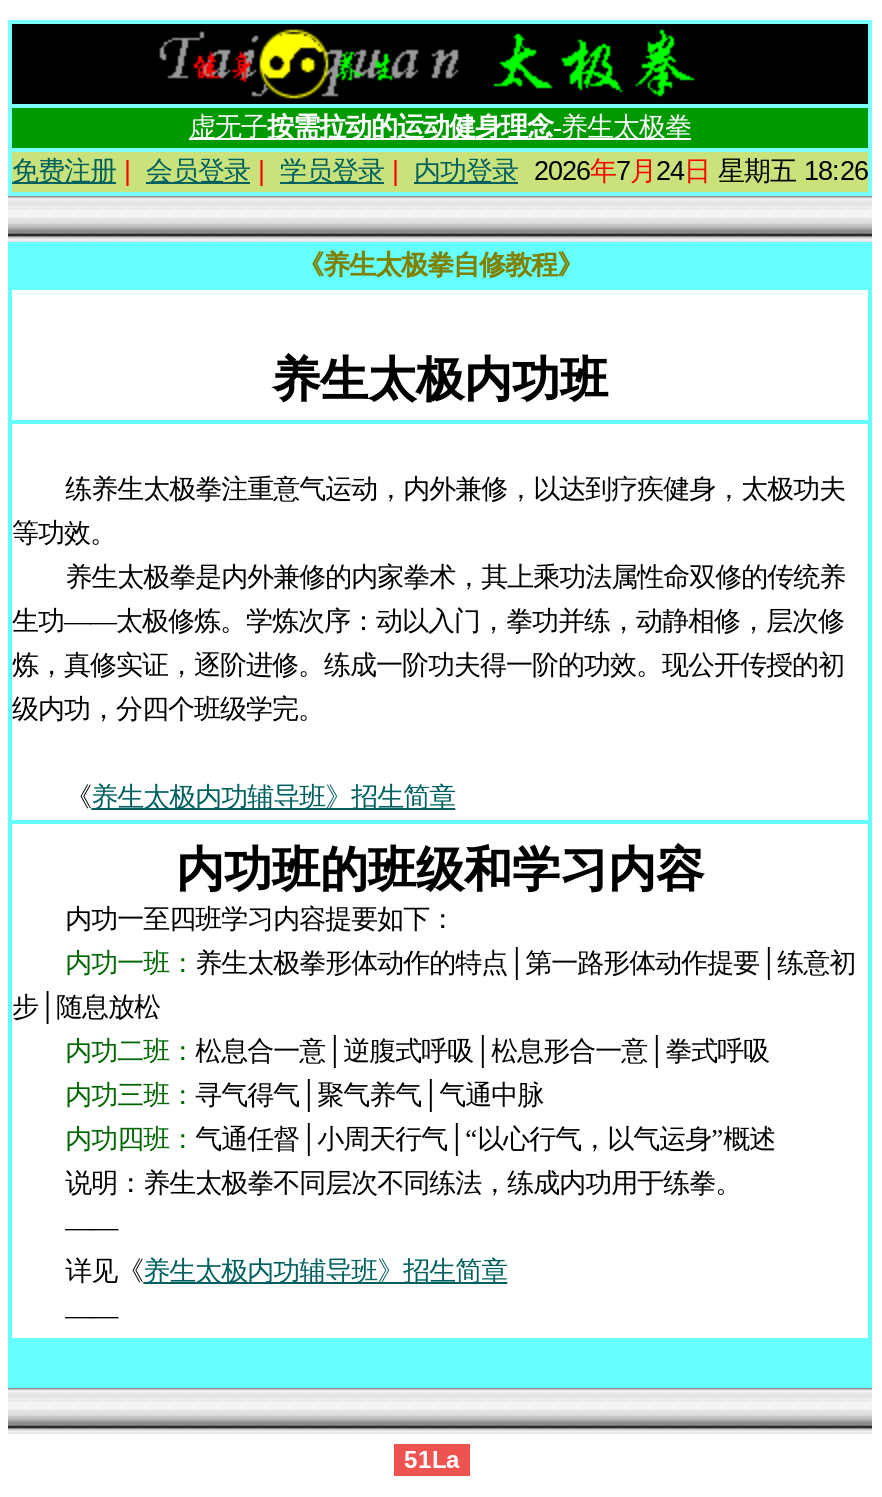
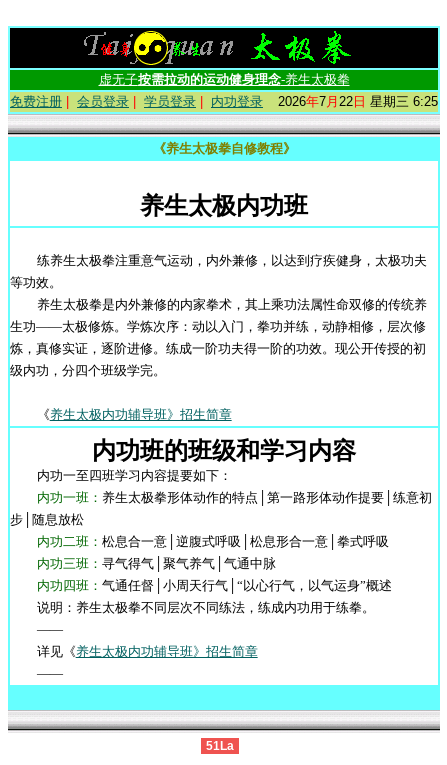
[534,156,868,186] 2026年7月24日星期五18:26 -> [278,94,438,109] 2026年7月22日星期三6:25

